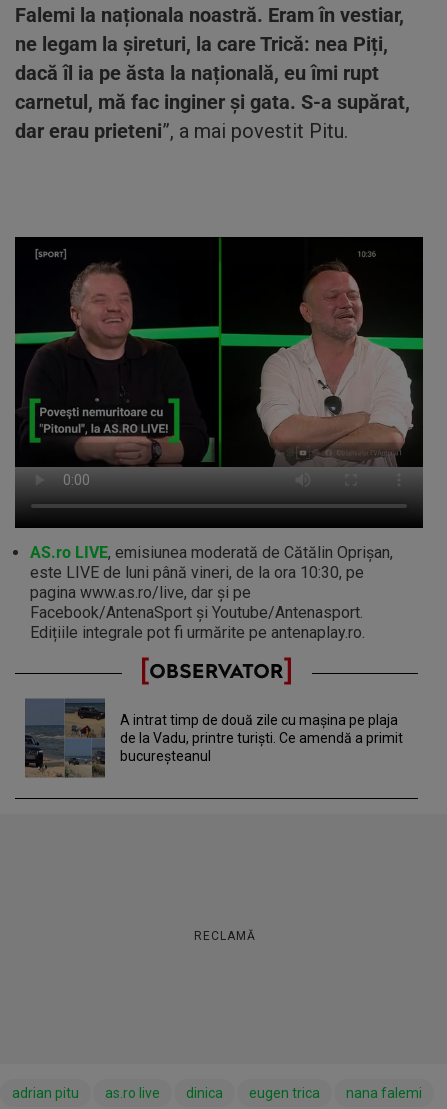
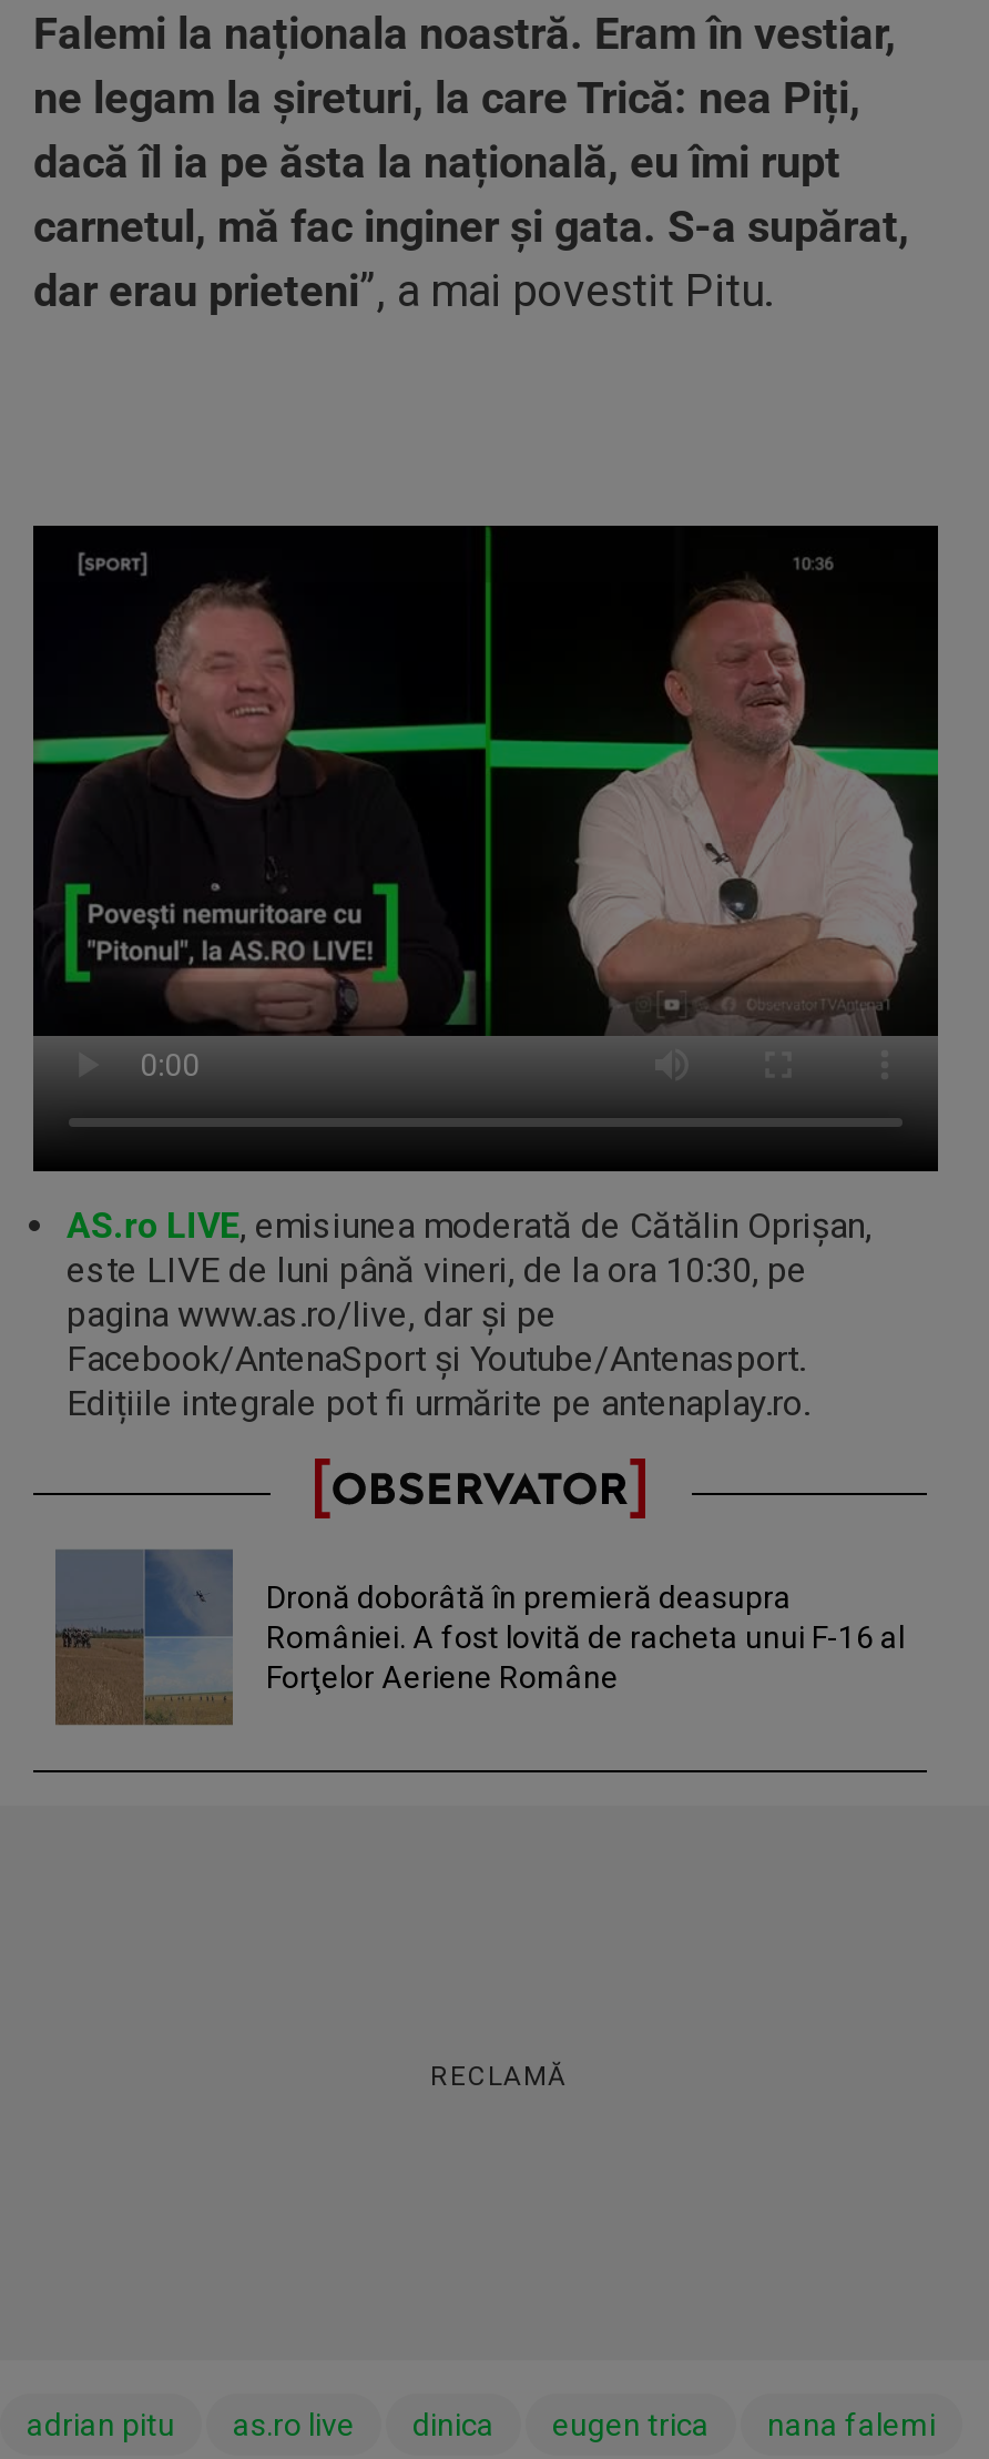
[24,700,403,776] [image] | A intrat timp de două zile cu maşina pe plaja | de la Vadu, printre turişti. Ce amendă a primit | bucureşteanul -> [53,1555,905,1724] [image] | Dronă doborâtă în premieră deasupra | României. A fost lovită de racheta unui F-16 al | Forţelor Aeriene Române

